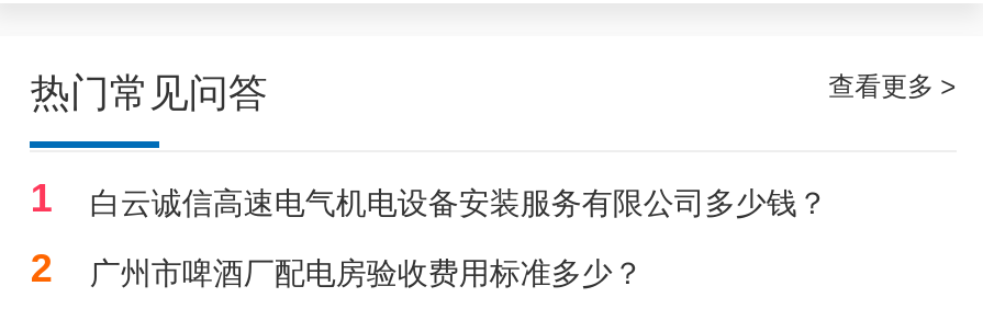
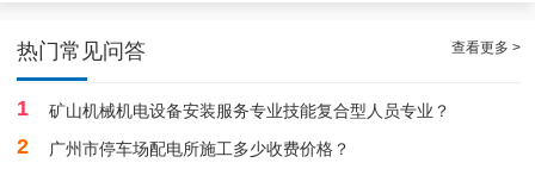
[90,185,828,220] 白云诚信高速电气机电设备安装服务有限公司多少钱？ -> [49,101,451,120] 矿山机械机电设备安装服务专业技能复合型人员专业？
[90,254,643,289] 广州市啤酒厂配电房验收费用标准多少？ -> [49,139,350,158] 广州市停车场配电所施工多少收费价格？

